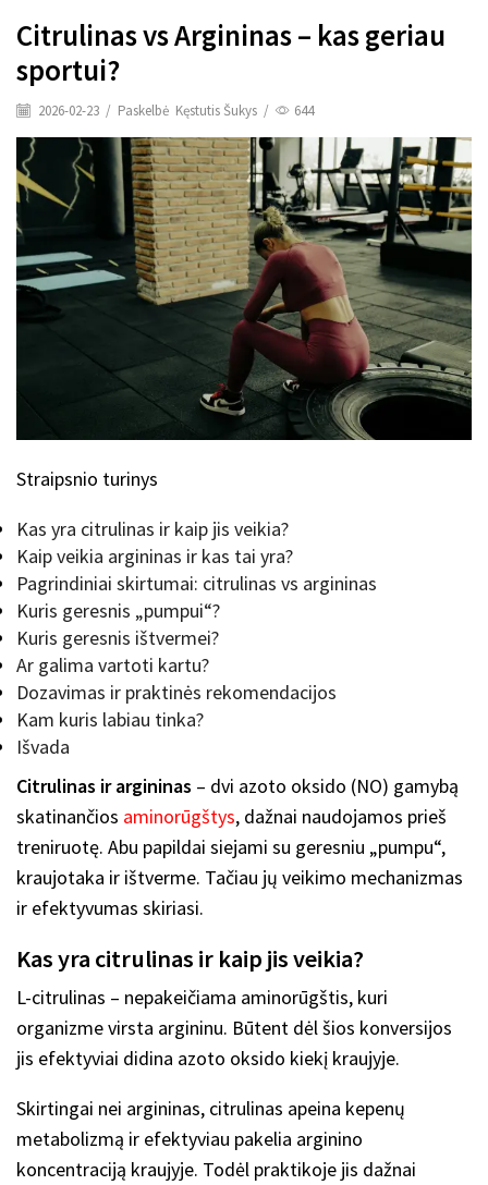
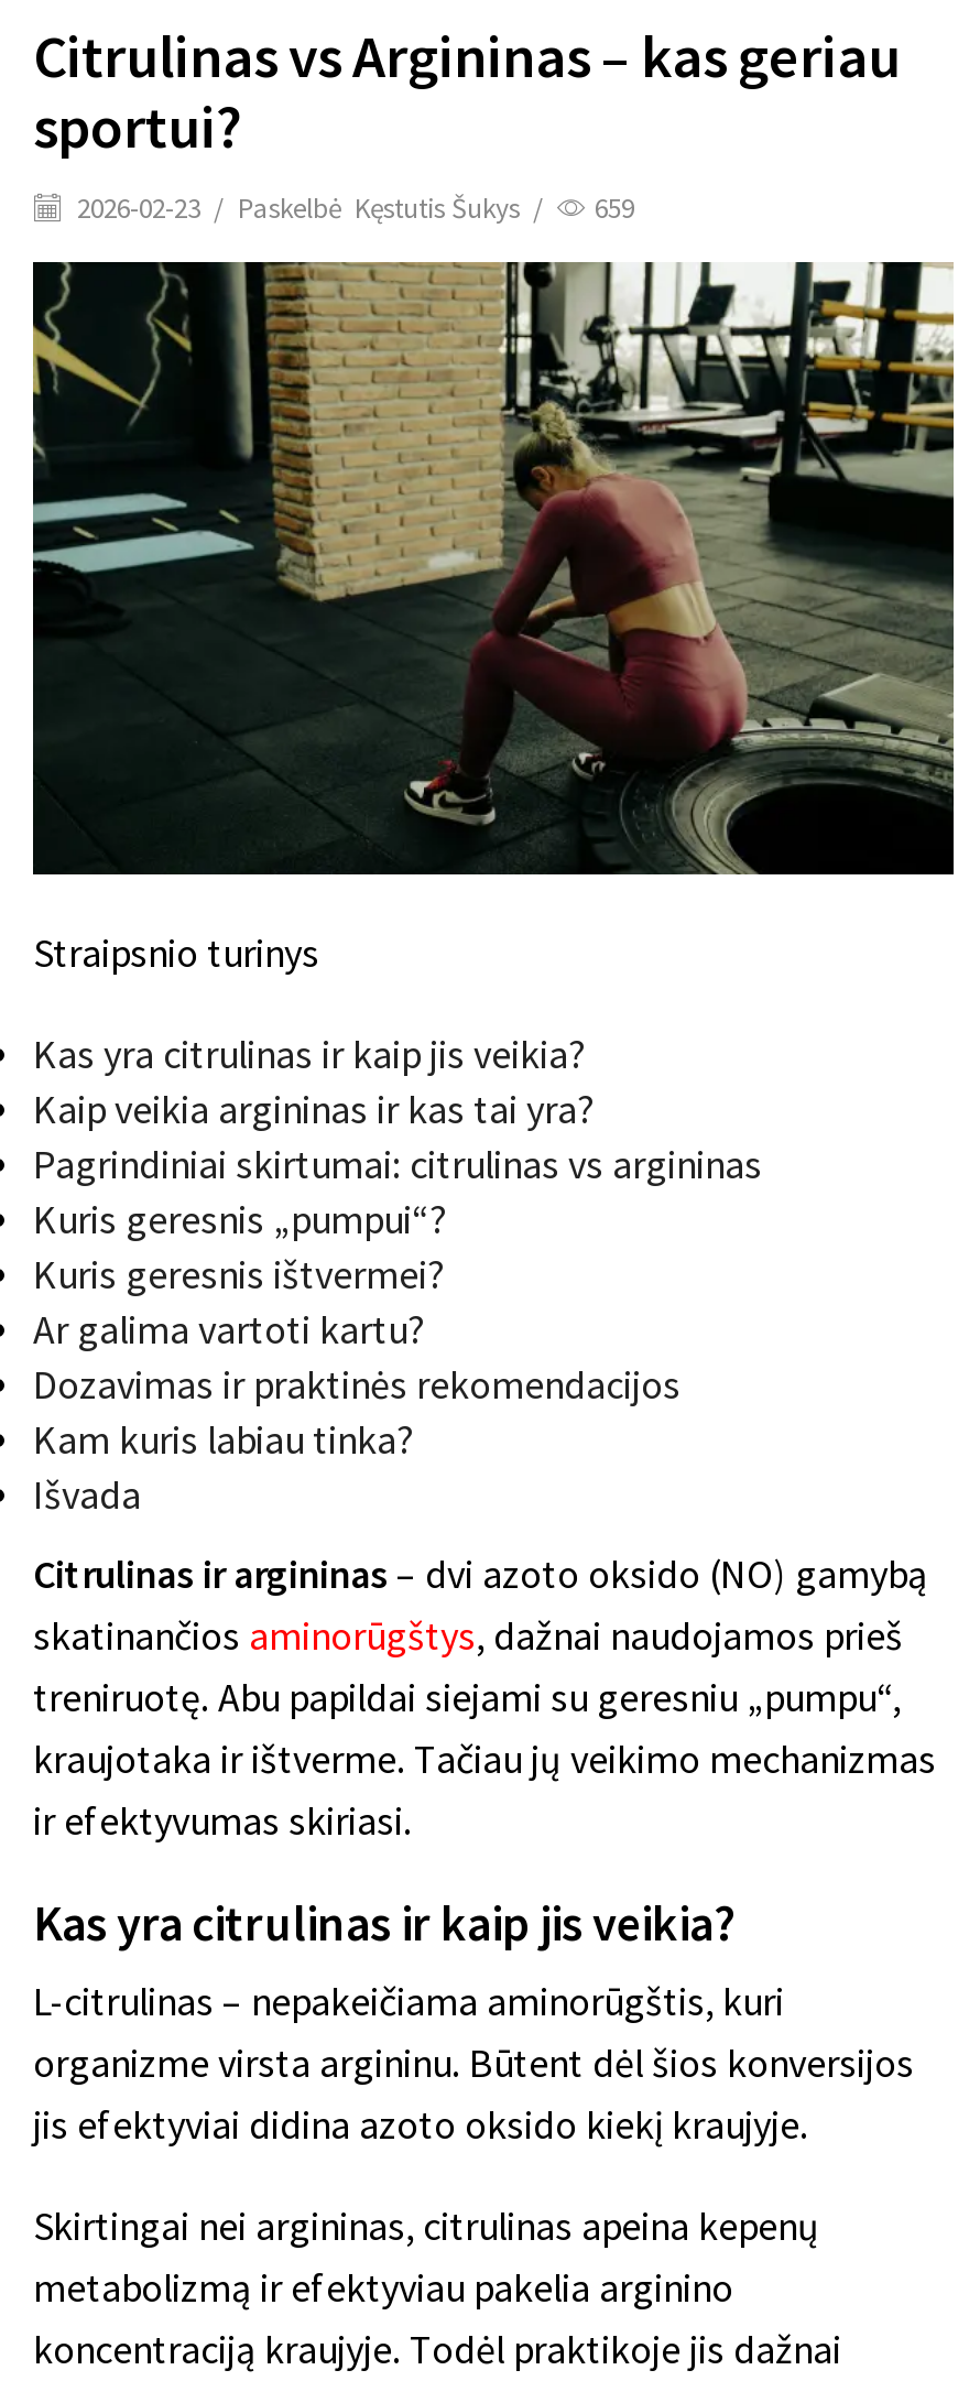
[35,101,314,119] 2026-02-23 / Paskelbė Kęstutis Šukys / 644 -> [70,188,634,226] 2026-02-23 / Paskelbė Kęstutis Šukys / 659

